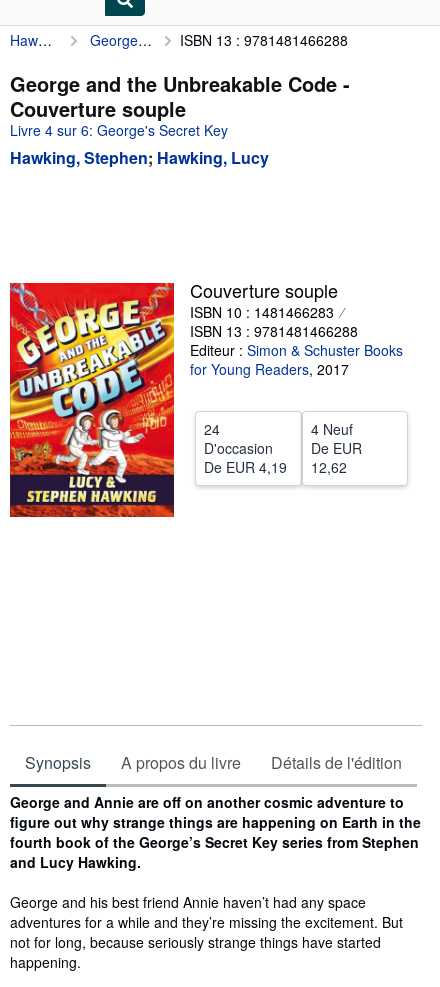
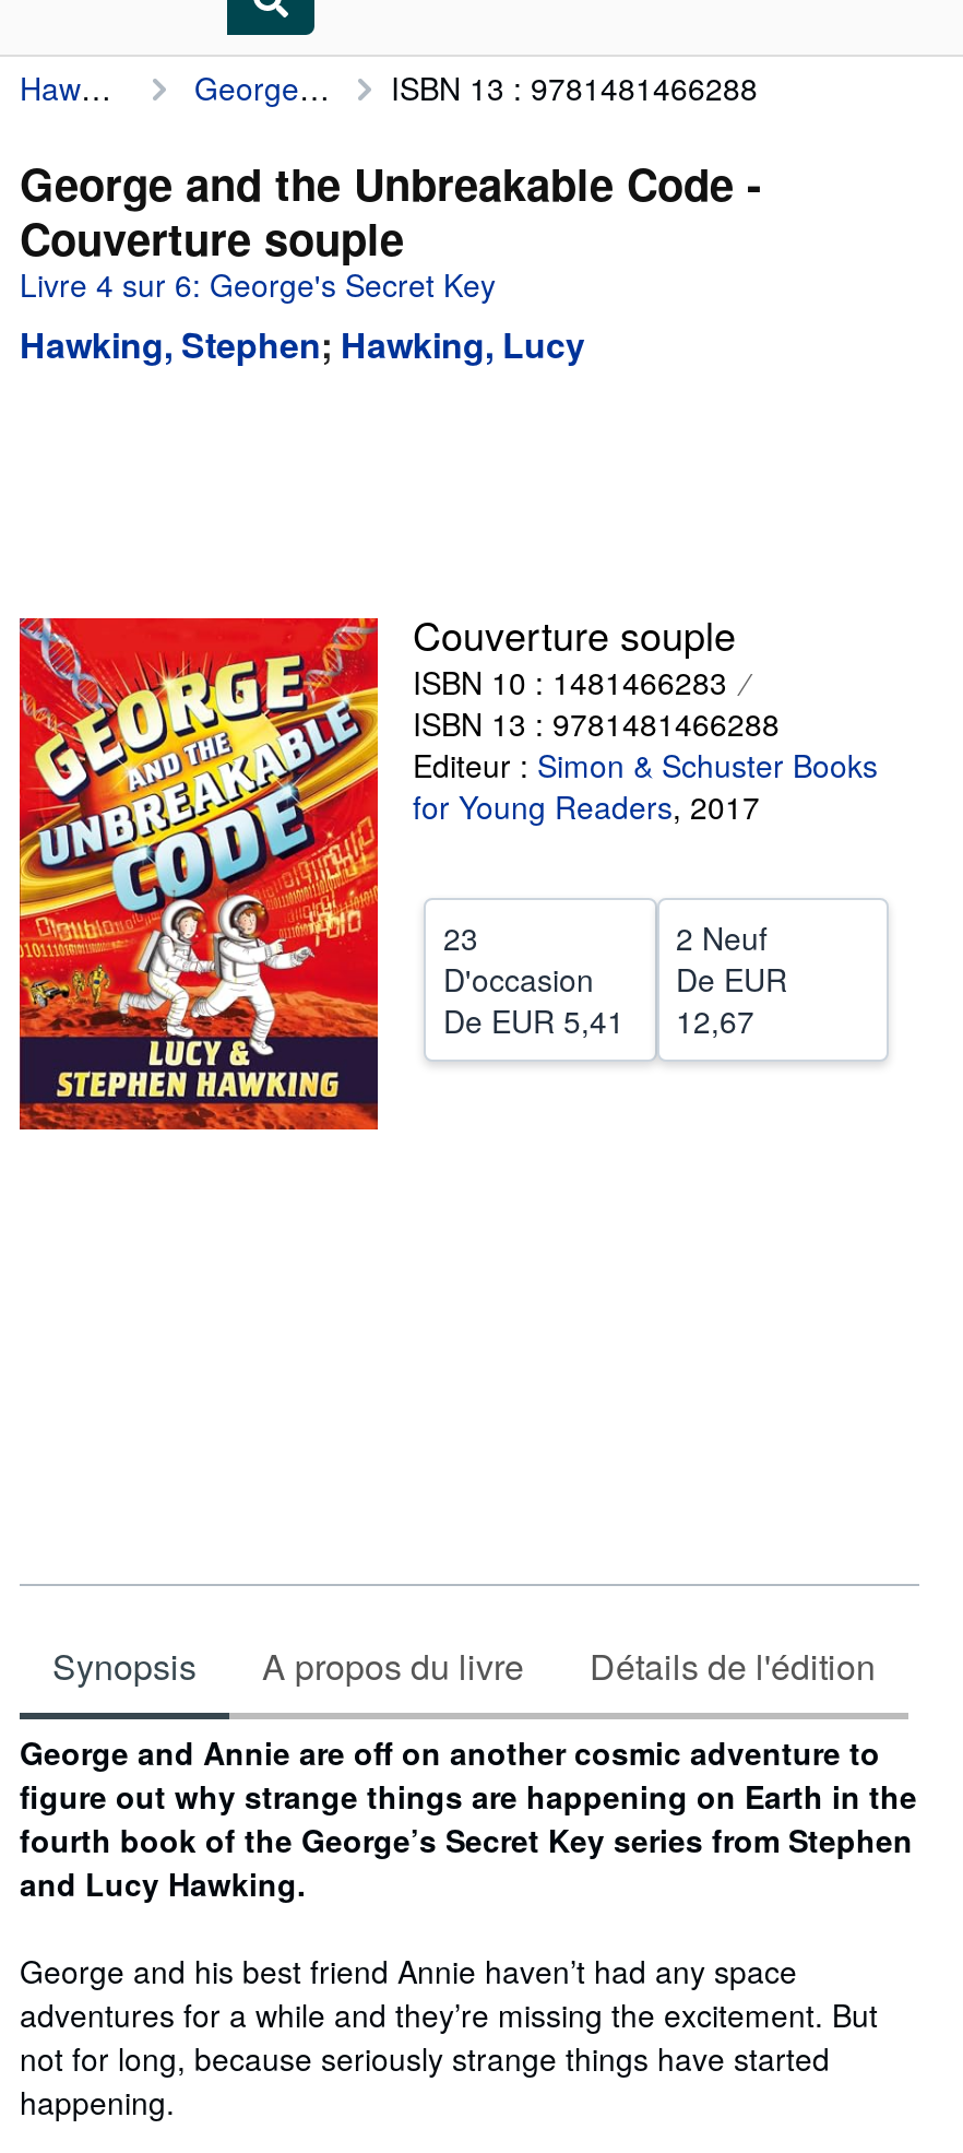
[204,419,220,439] 24 -> [443,915,478,959] 23
[310,419,352,439] 4 Neuf -> [676,915,768,959] 2 Neuf
[204,457,287,477] De EUR 4,19 -> [443,998,625,1042] De EUR 5,41
[310,457,346,477] 12,62 -> [676,998,754,1042] 12,67

